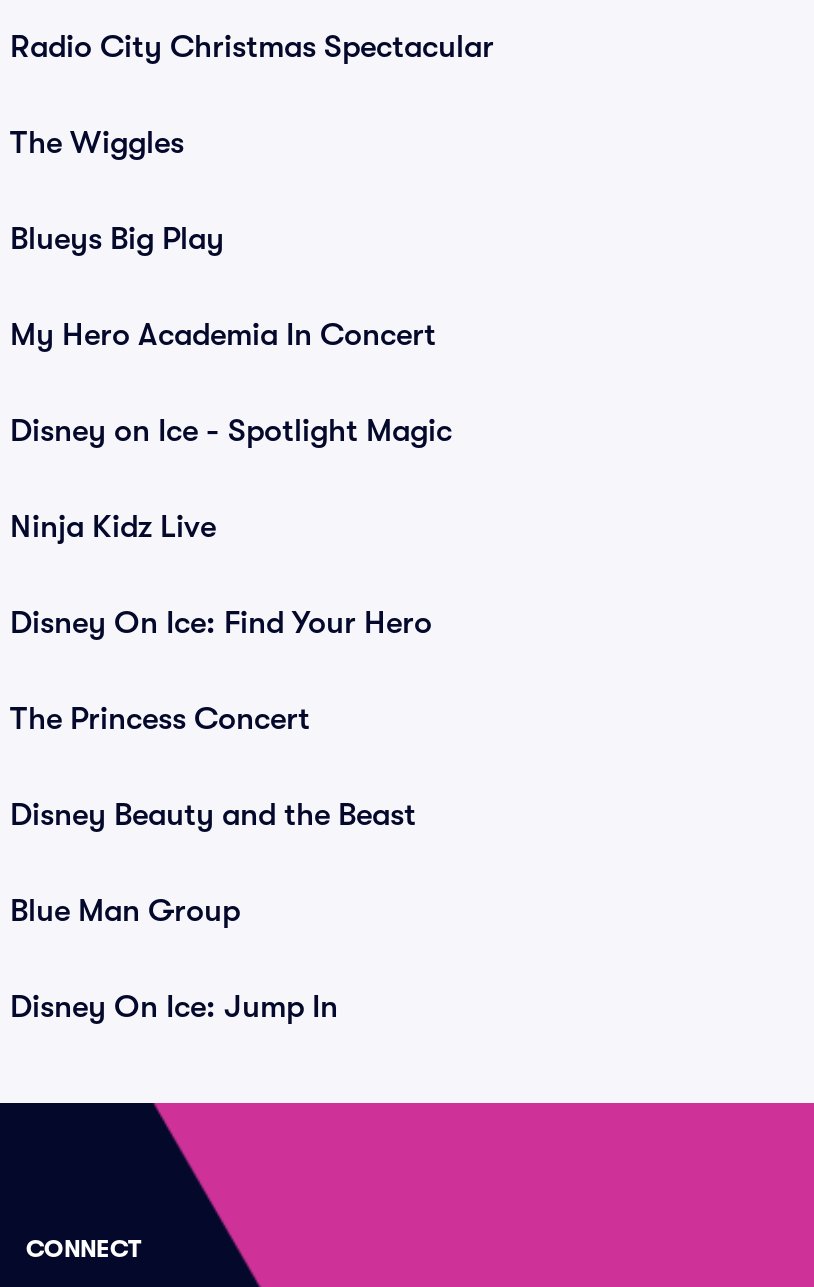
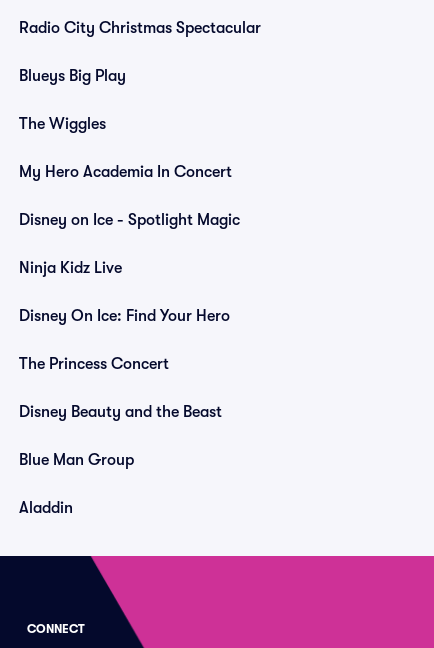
moved [10,125,184,161] -> [19,115,106,133]: The Wiggles
moved [10,221,224,257] -> [19,67,126,85]: Blueys Big Play
[10,989,338,1025] Disney On Ice: Jump In -> [19,499,73,517] Aladdin

